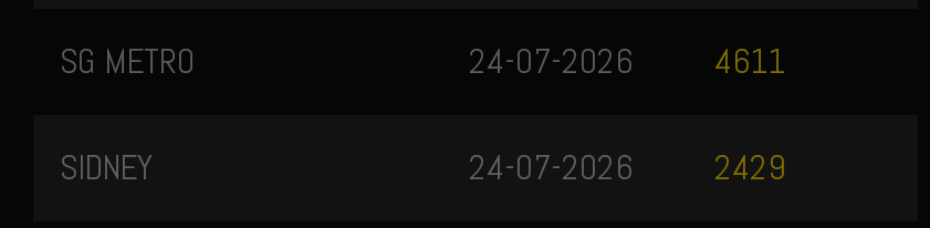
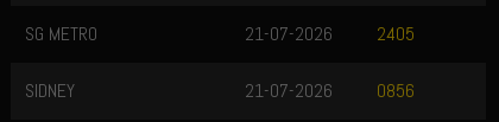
[469,40,633,84] 24-07-2026 -> [245,22,333,46] 21-07-2026
[714,41,785,85] 4611 -> [377,23,415,47] 2405
[469,146,633,190] 24-07-2026 -> [245,79,333,103] 21-07-2026
[714,147,785,191] 2429 -> [377,80,415,104] 0856

